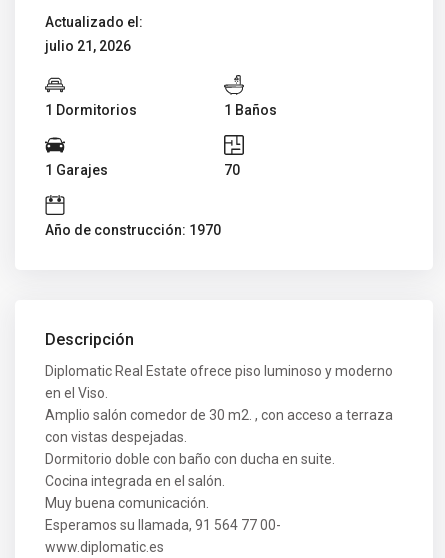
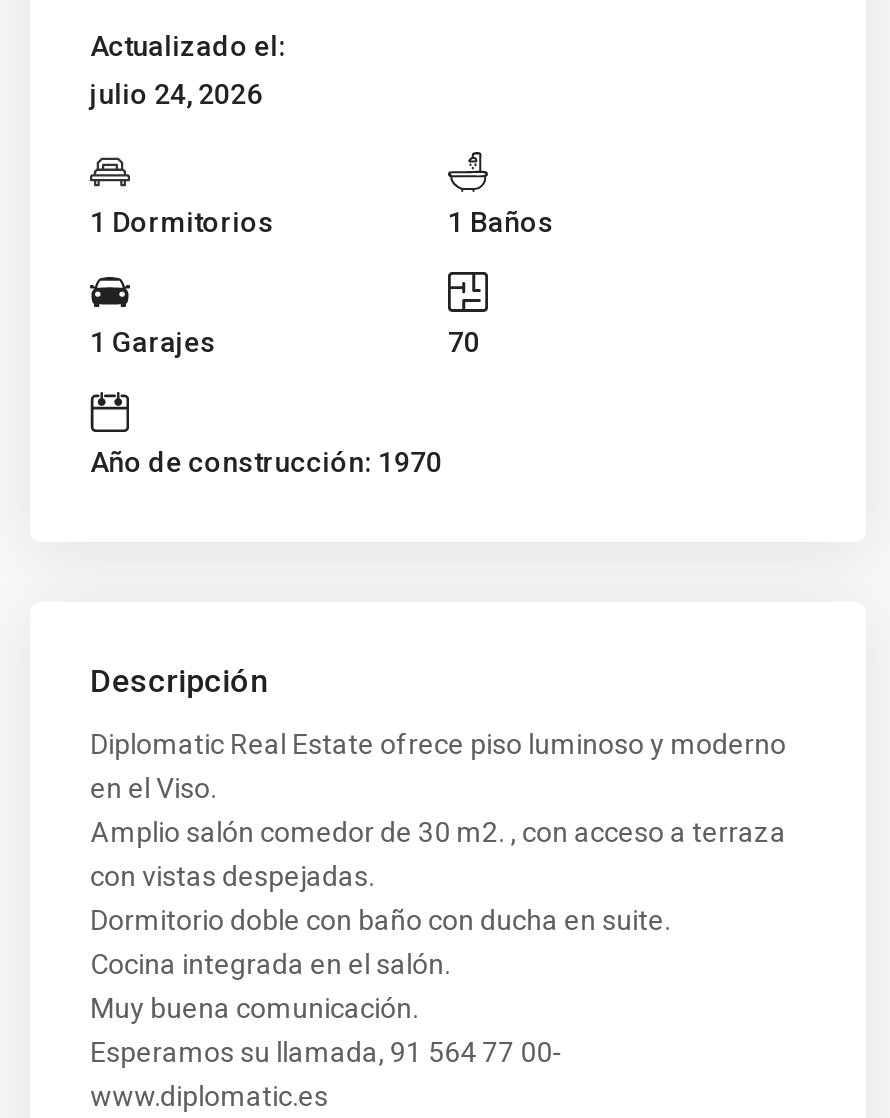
[45,38,131,54] julio 21, 2026 -> [90,77,262,109] julio 24, 2026

